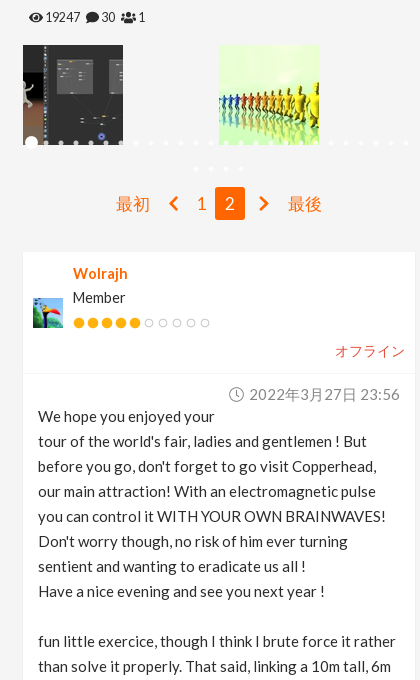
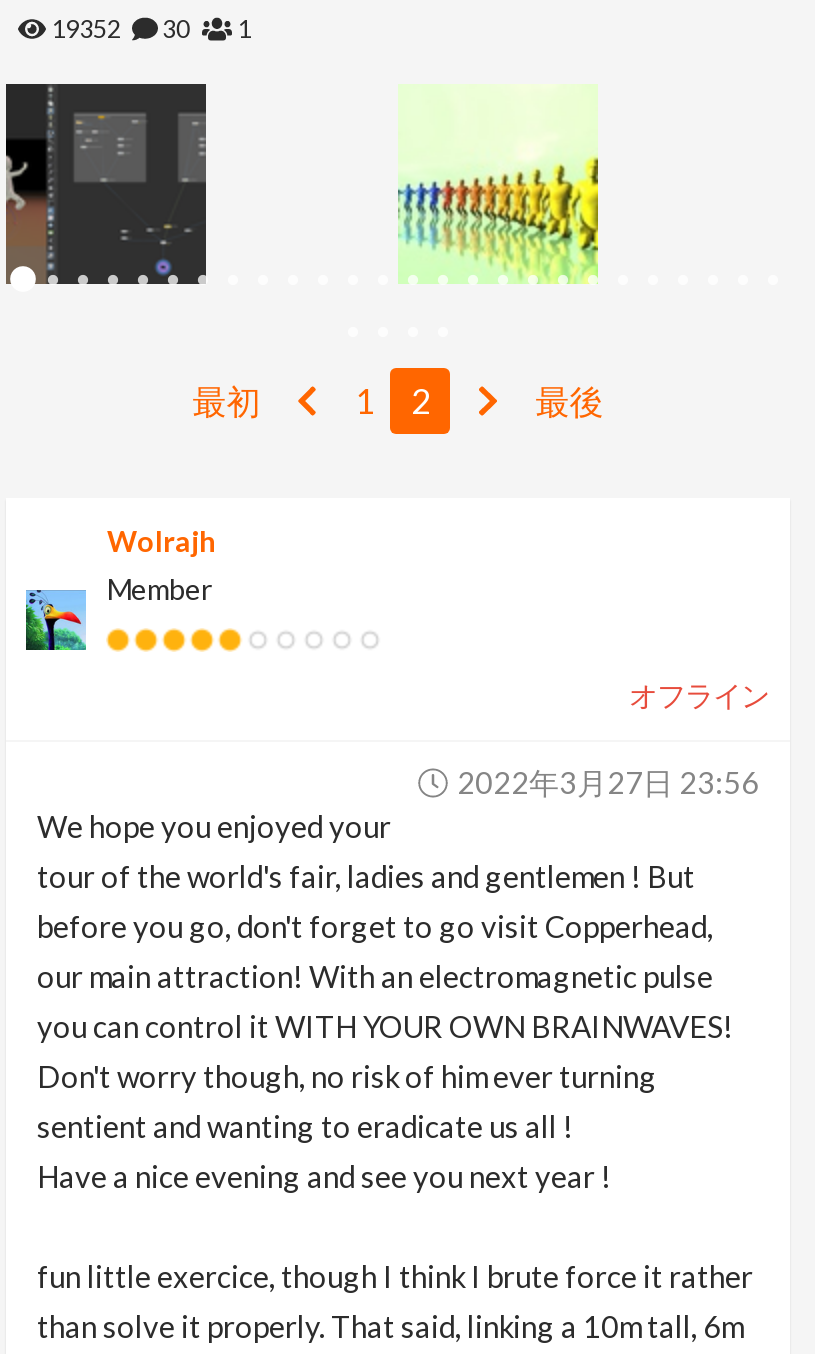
[43,10,86,25] 19247 -> [47,14,133,44] 19352

